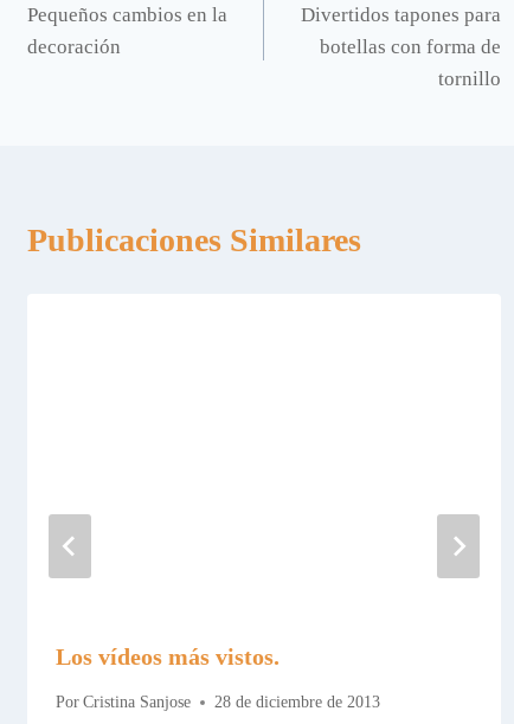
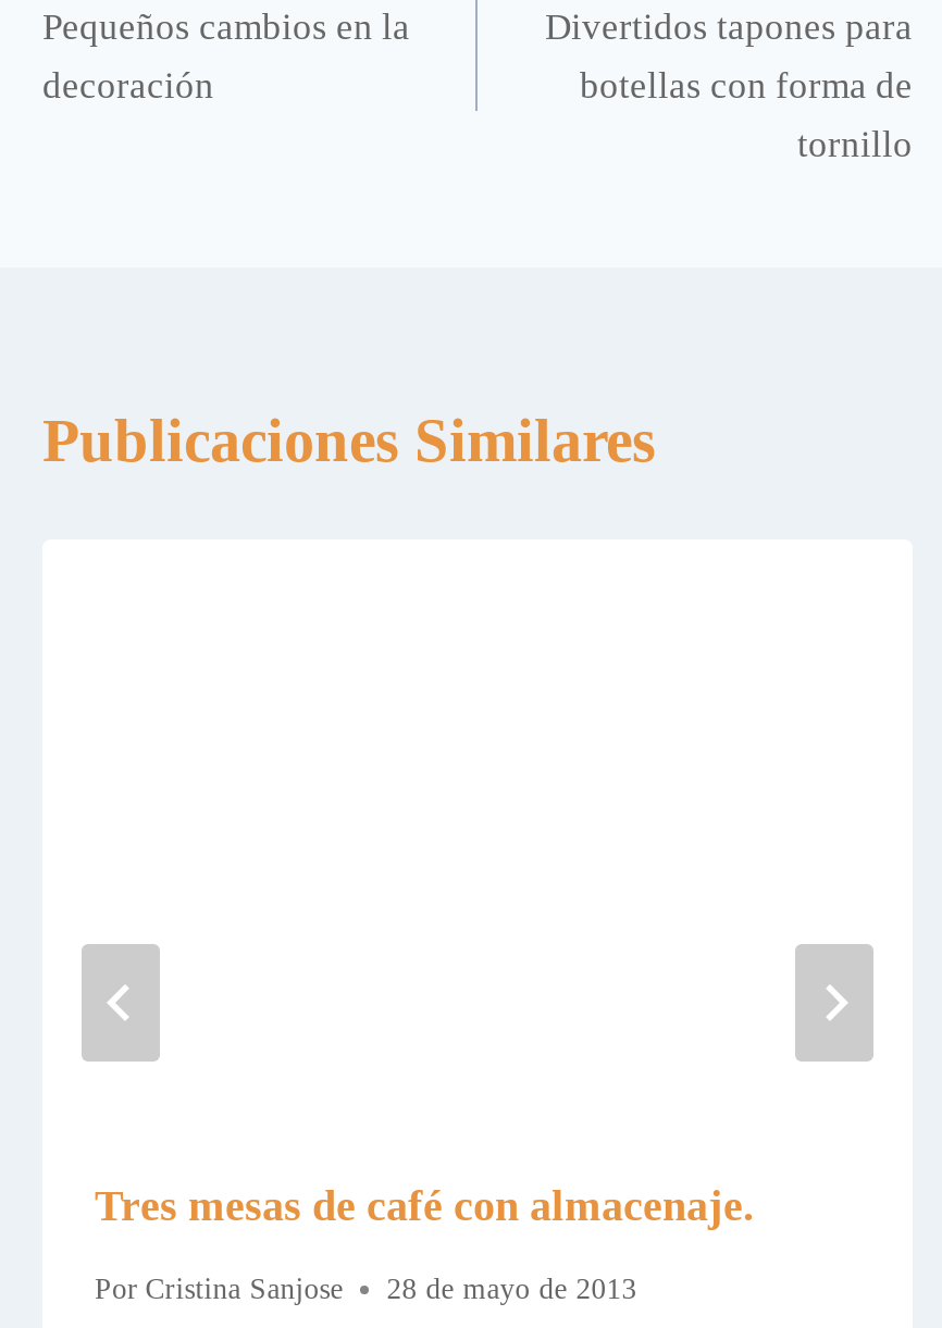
[56,643,280,669] Los vídeos más vistos. -> [95,1181,754,1229] Tres mesas de café con almacenaje.
[215,694,380,711] 28 de diciembre de 2013 -> [387,1273,637,1306] 28 de mayo de 2013

